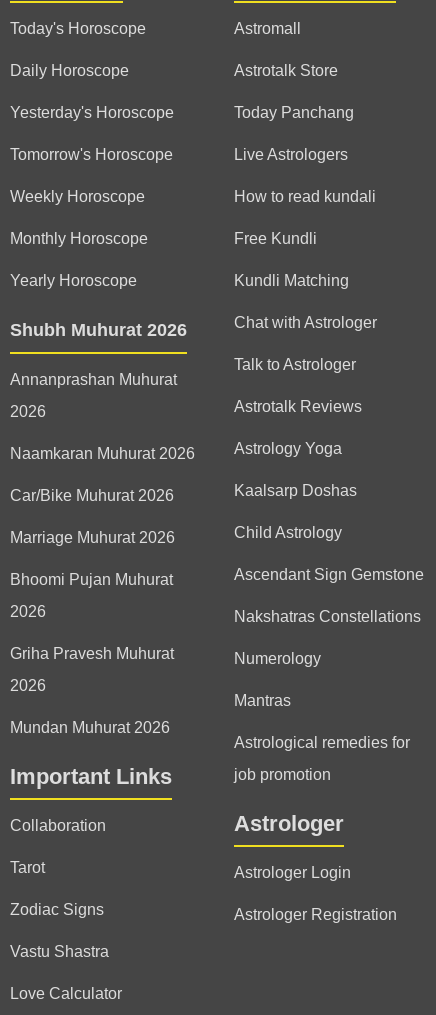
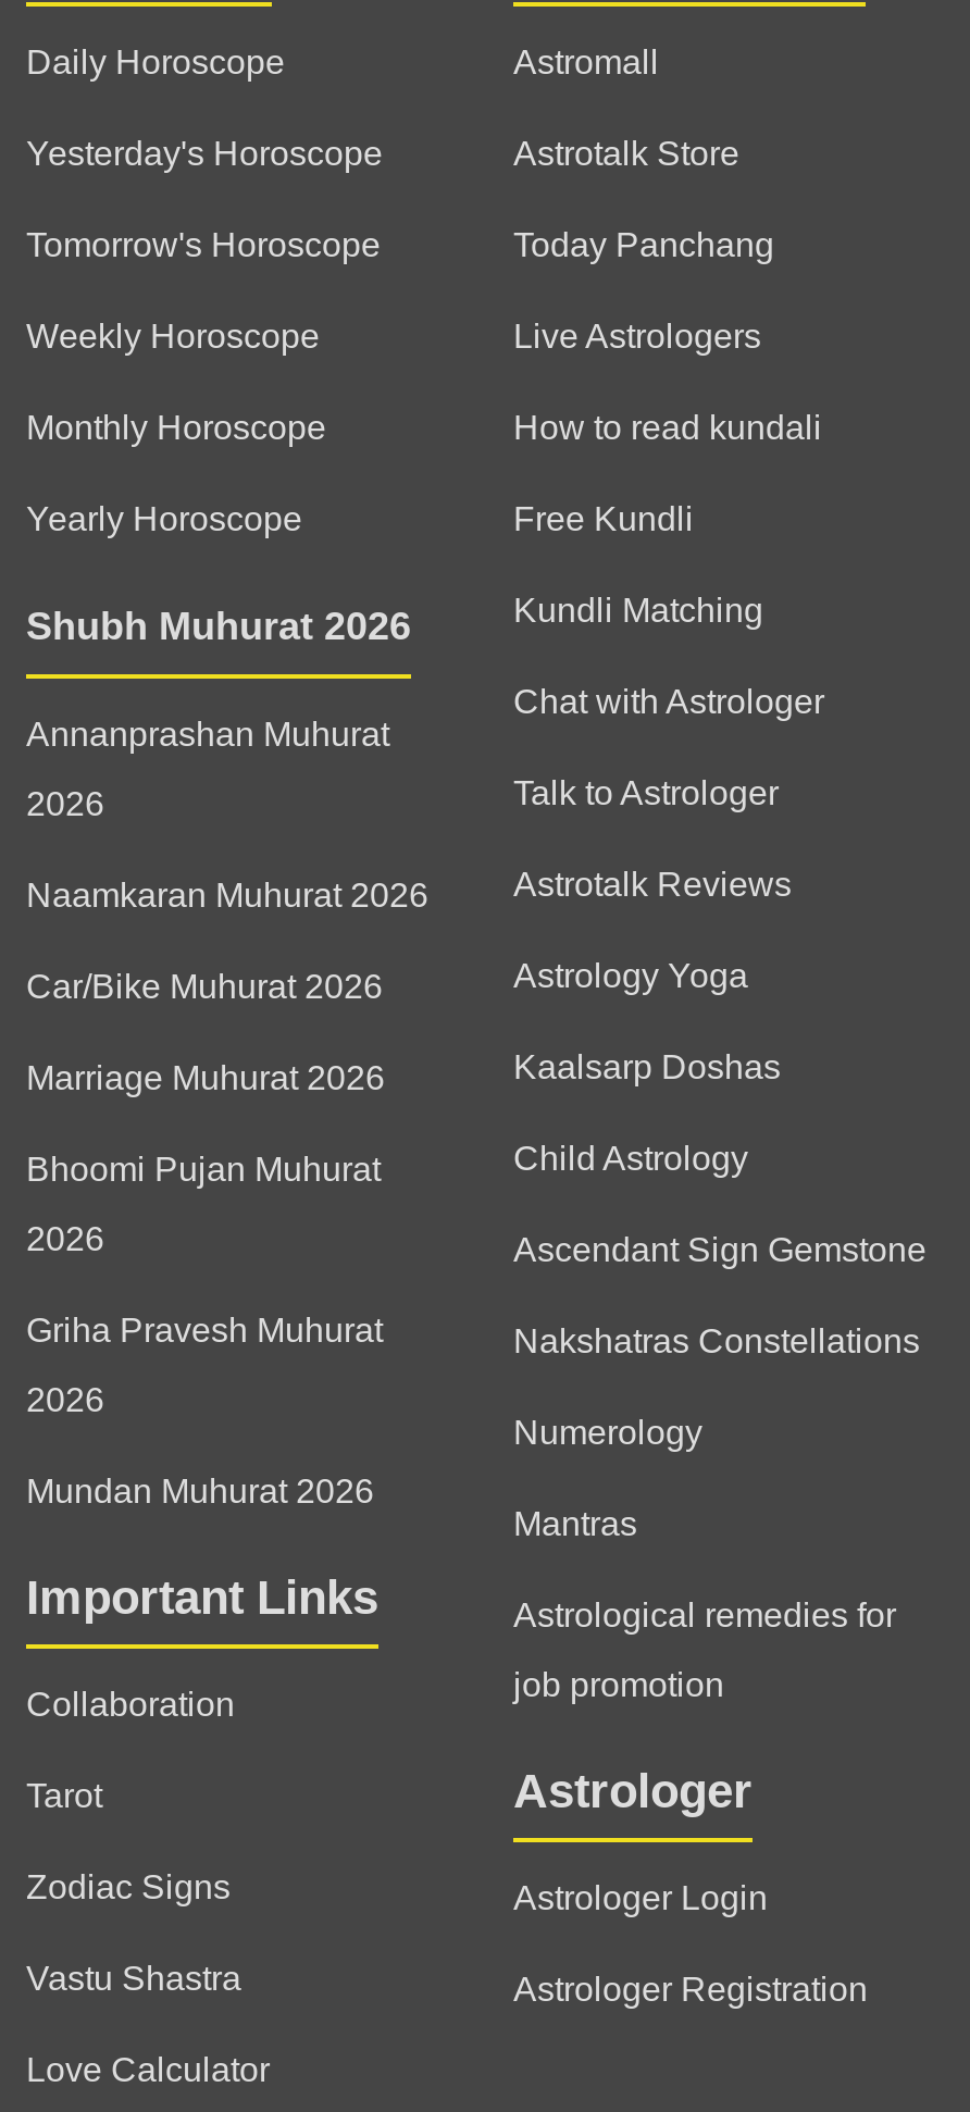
[10,20,146,37] Today's Horoscope -> none

